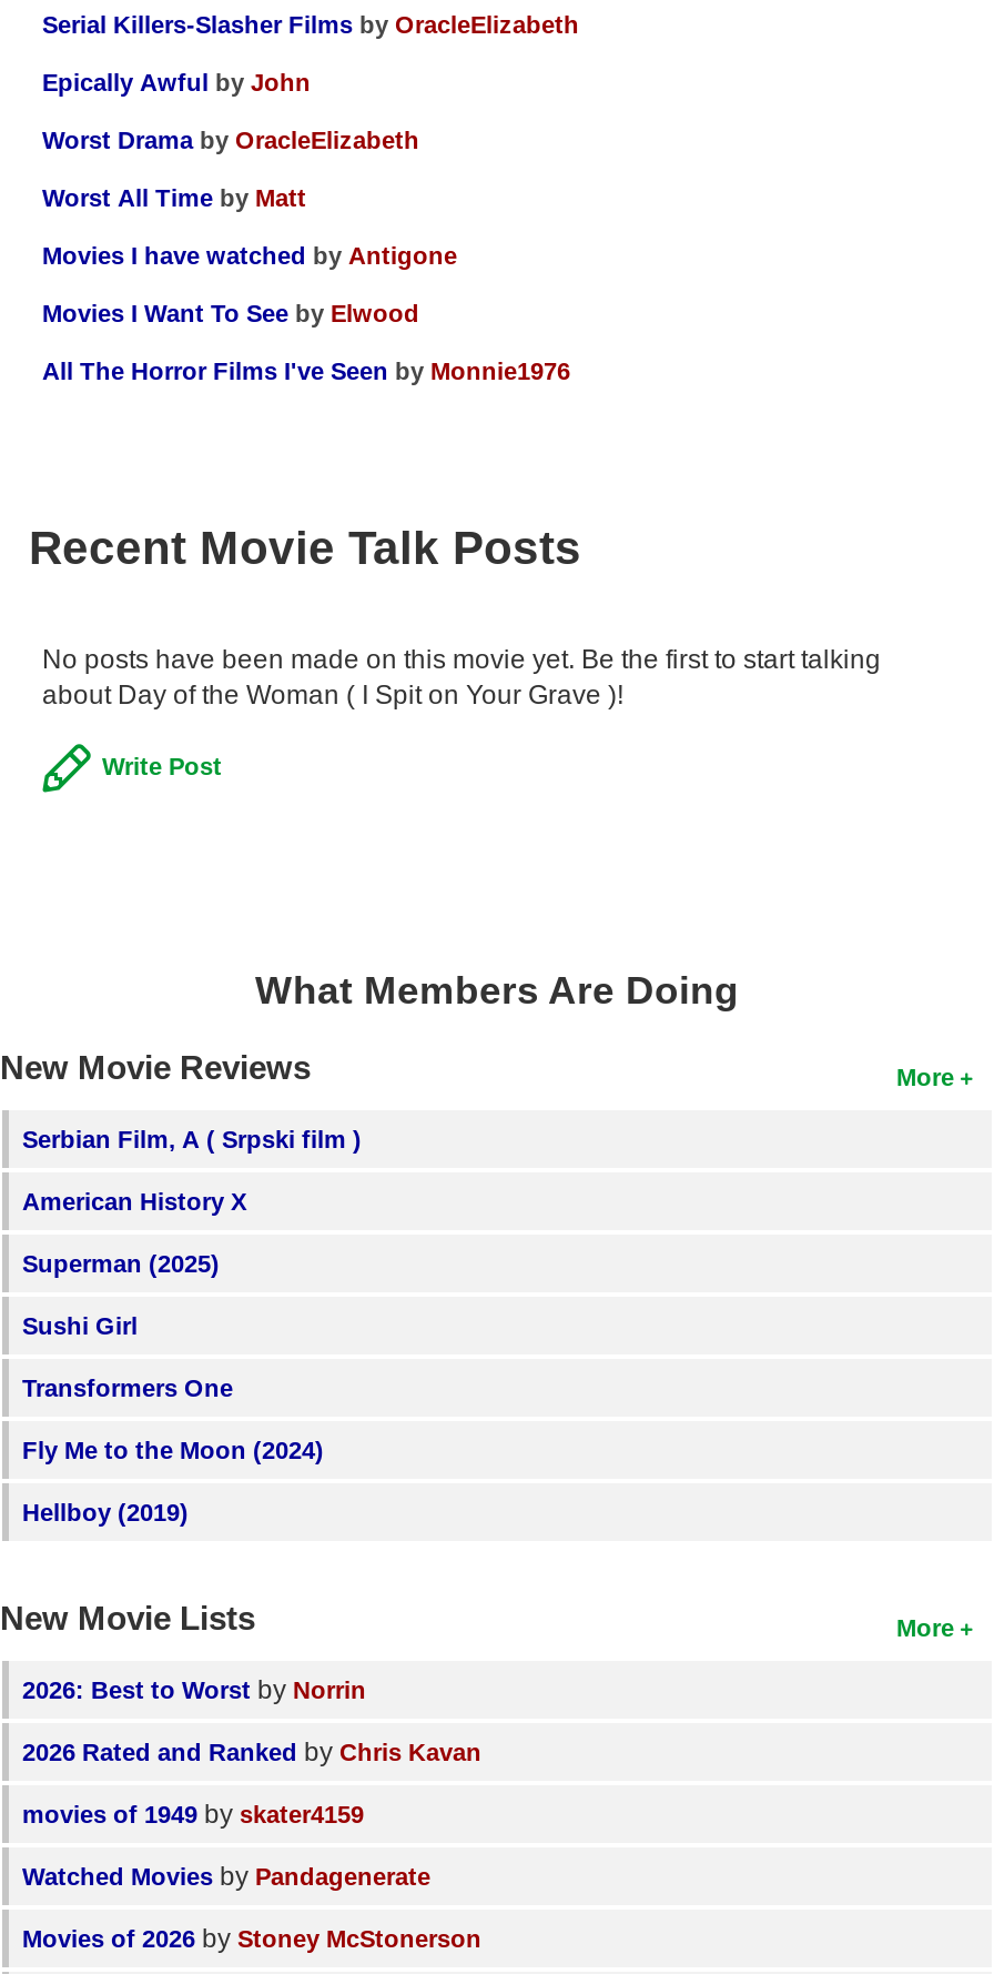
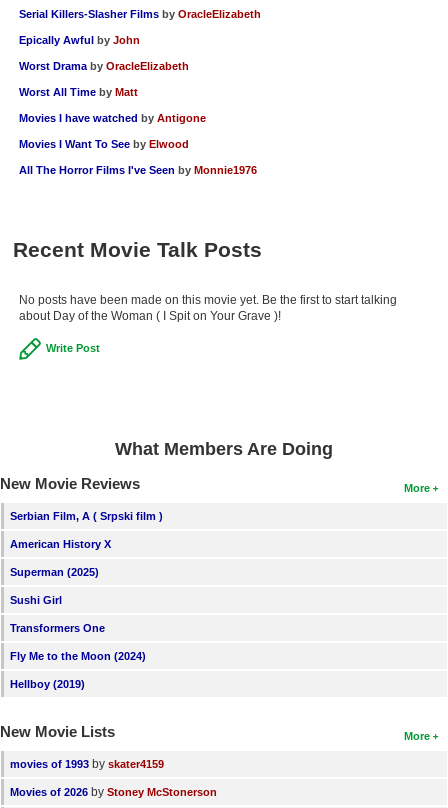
[22,1674,481,1892] 2026: Best to Worst by Norrin | 2026 Rated and Ranked by Chris Kavan | movies of 1949 by skater4159 | Watched Movies by Pandagenerate -> [10,757,164,771] movies of 1993 by skater4159

